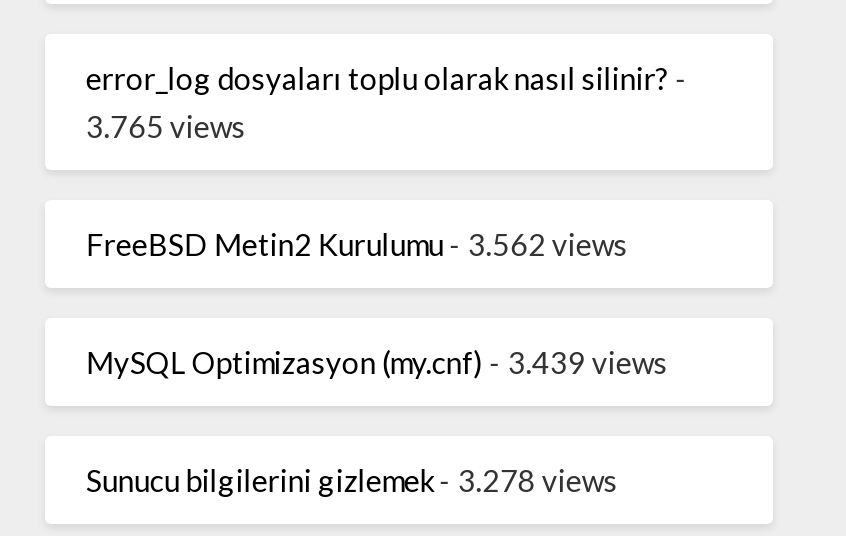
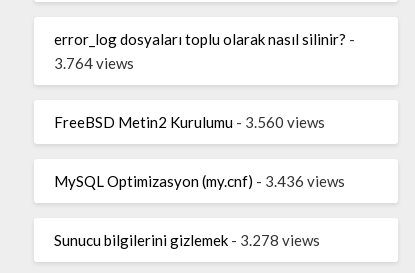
[86,108,246,144] 3.765 views -> [54,54,134,72] 3.764 views
[86,226,628,262] FreeBSD Metin2 Kurulumu - 3.562 views -> [54,113,325,131] FreeBSD Metin2 Kurulumu - 3.560 views
[86,344,668,380] MySQL Optimizasyon (my.cnf) - 3.439 views -> [54,172,345,190] MySQL Optimizasyon (my.cnf) - 3.436 views

